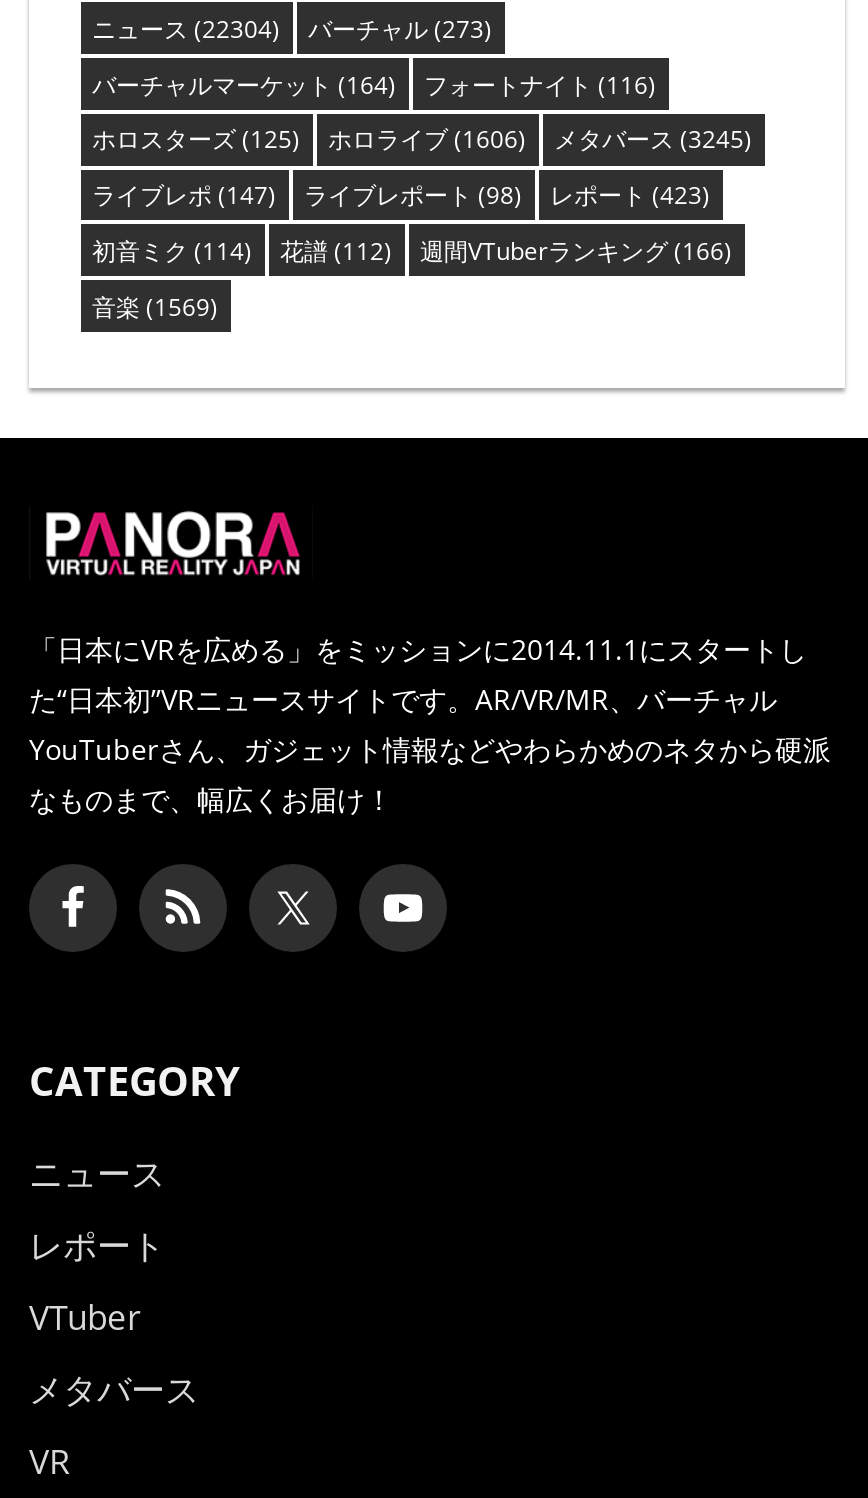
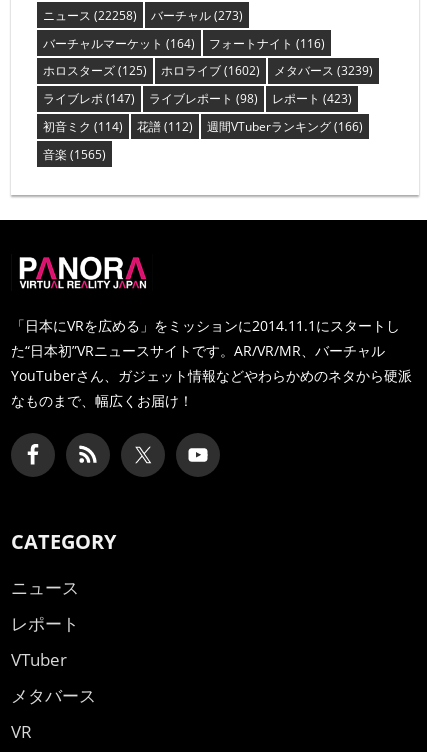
[92,12,492,46] ニュース(22304) バーチャル(273) -> [42,7,242,24] ニュース(22258) バーチャル(273)
[328,123,526,157] ホロライブ(1606) -> [160,62,259,79] ホロライブ(1602)
[554,123,752,157] メタバース(3245) -> [273,62,372,79] メタバース(3239)
[92,289,218,323] 音楽(1569) -> [42,146,105,163] 音楽(1565)

